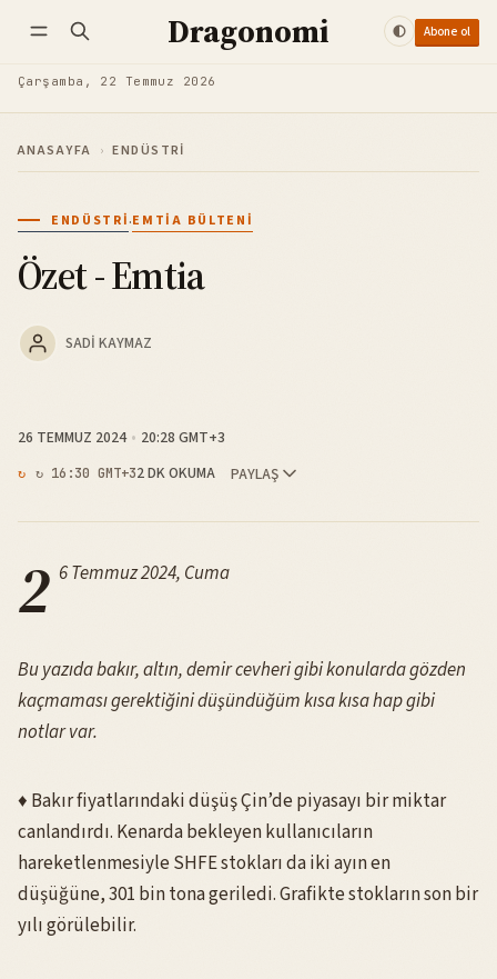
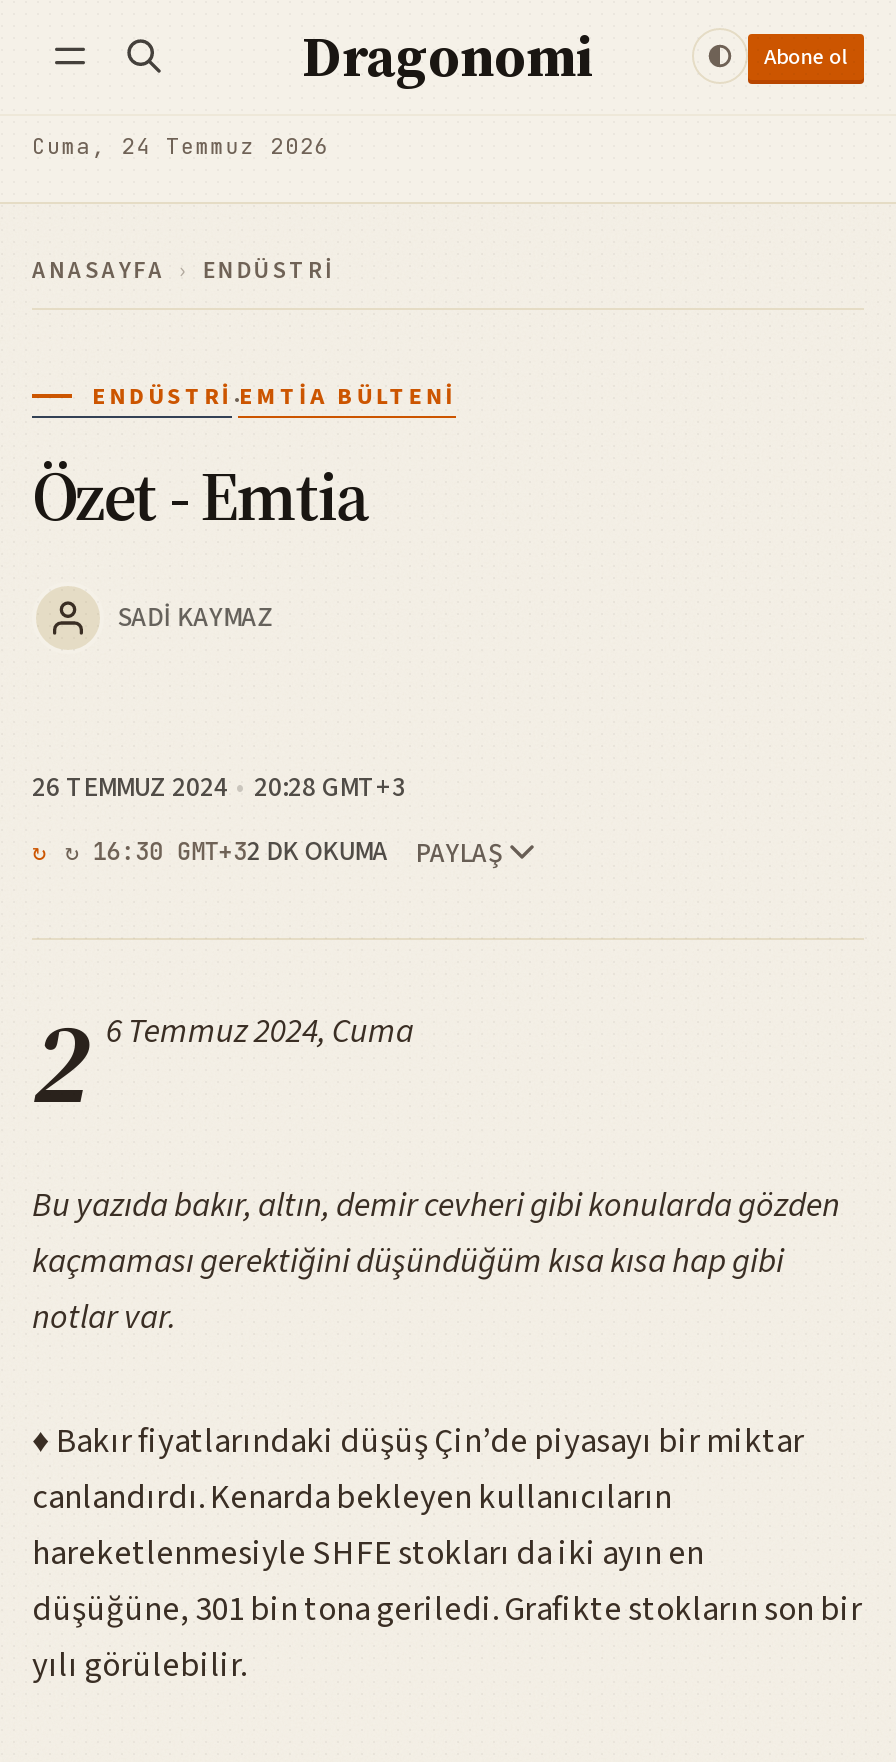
[18,74,216,89] Çarşamba, 22 Temmuz 2026 -> [32,133,330,161] Cuma, 24 Temmuz 2026

